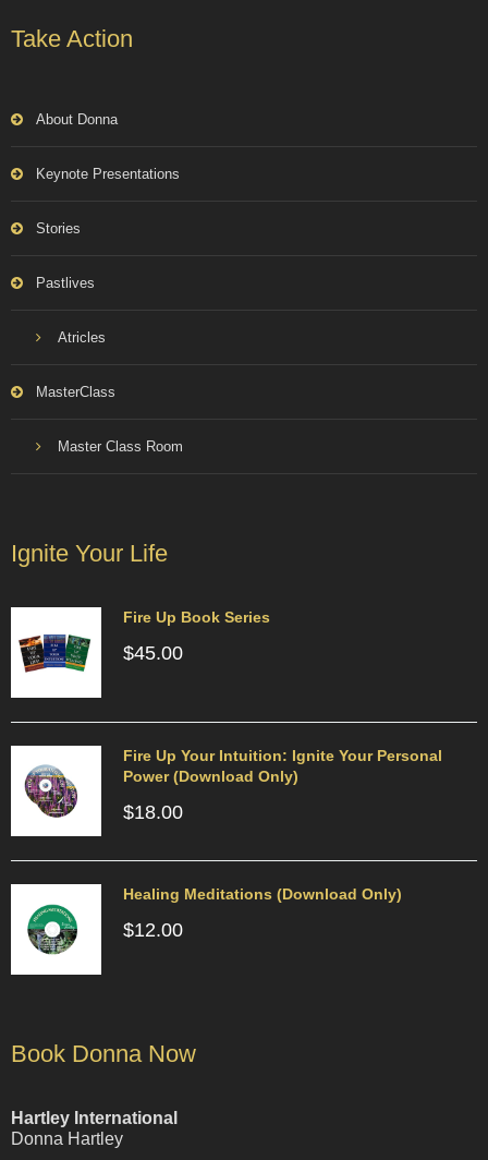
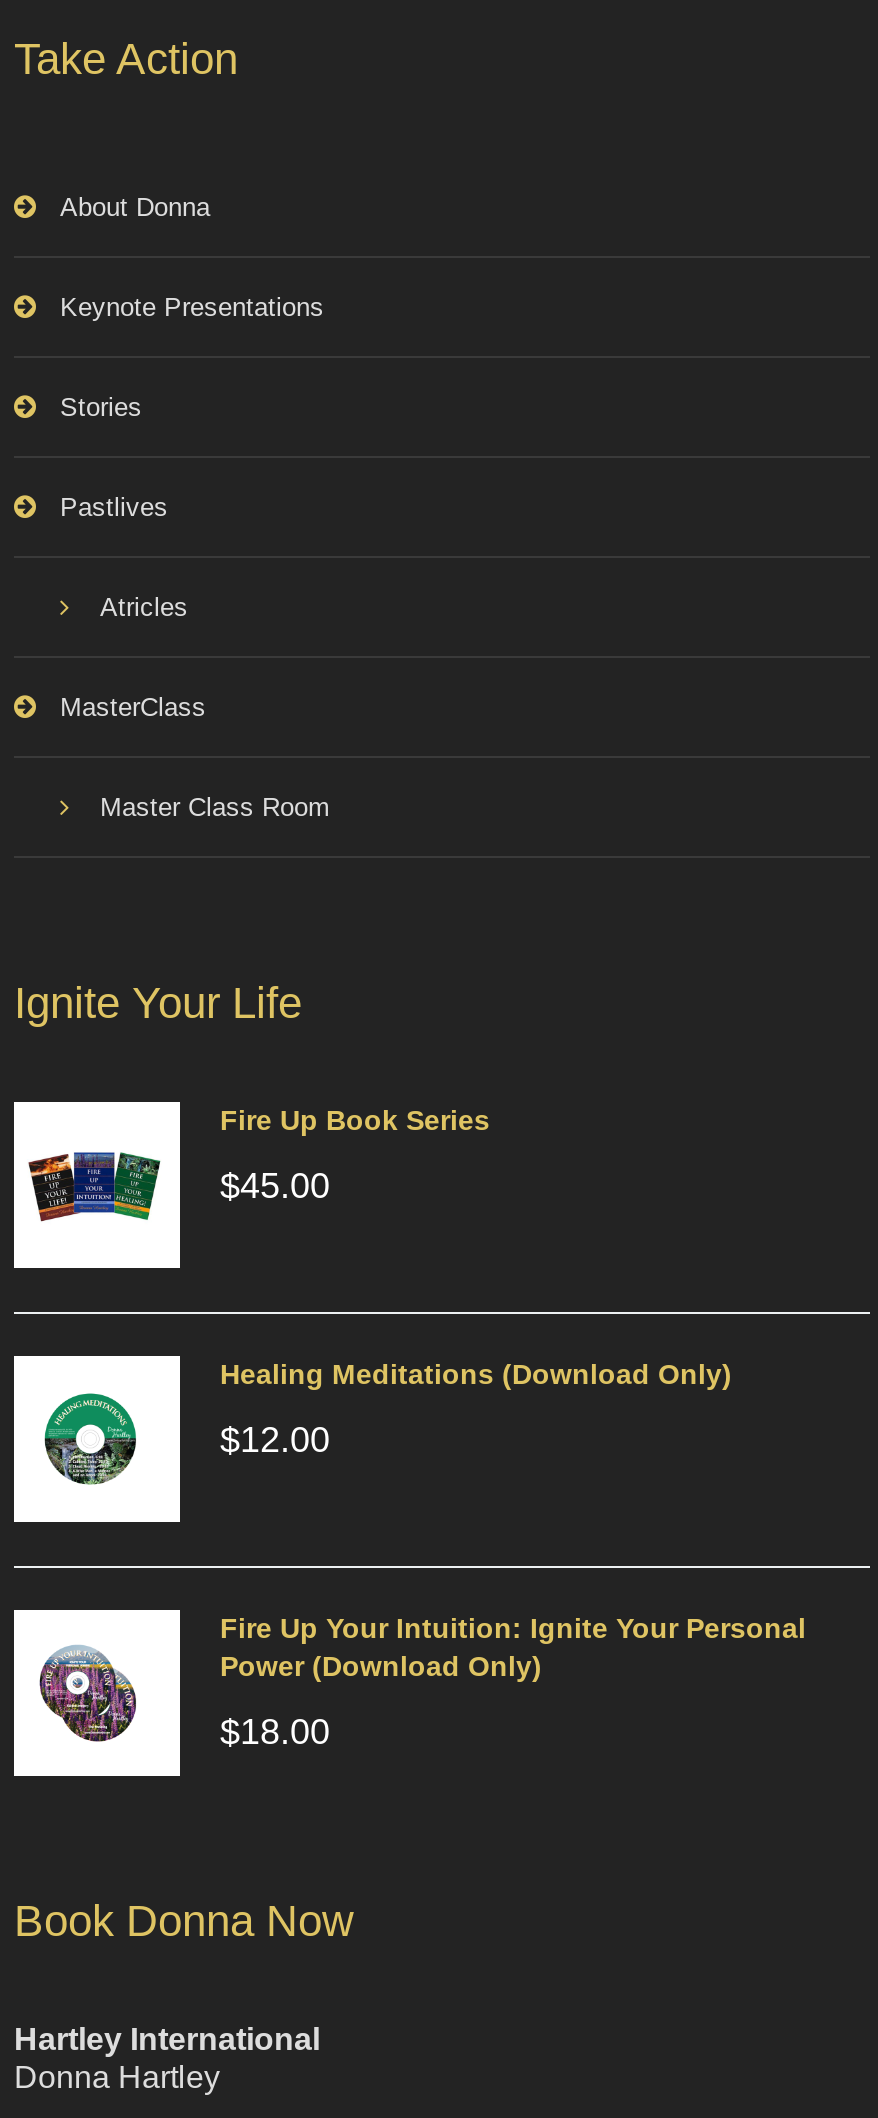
moved [123,747,442,823] -> [220,1612,806,1752]: Fire Up Your Intuition: Ignite Your Personal | Power (Download Only) | $18.00
moved [123,885,402,941] -> [220,1358,732,1460]: Healing Meditations (Download Only) | $12.00

